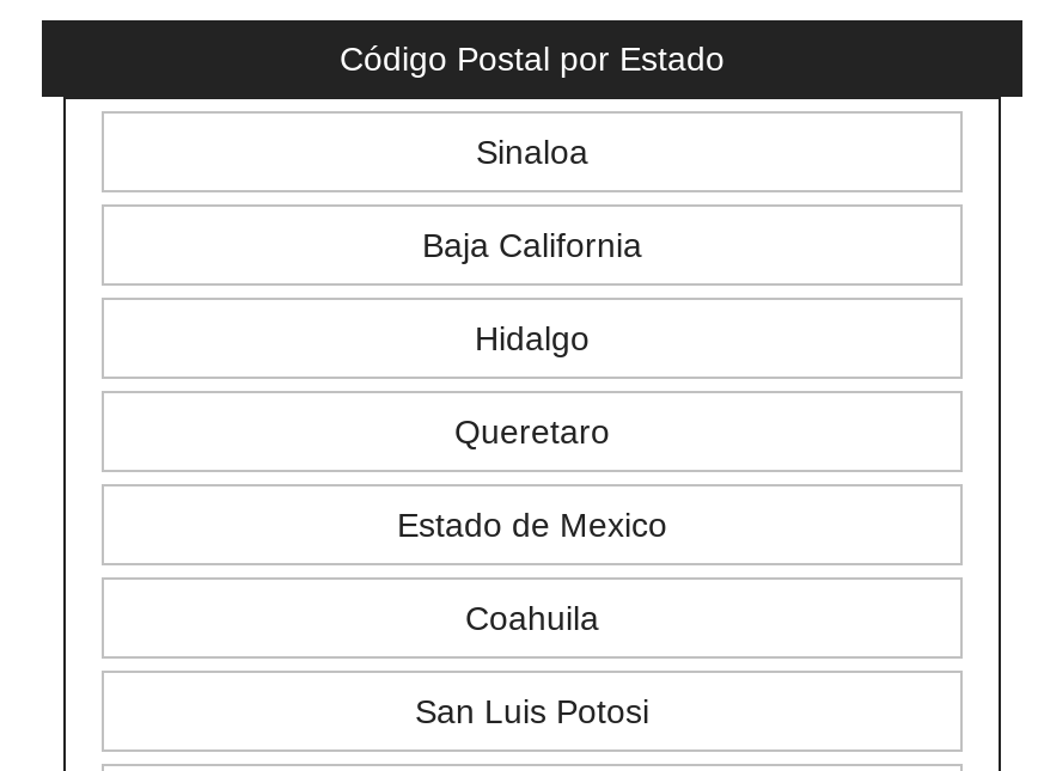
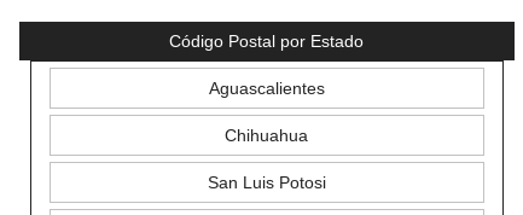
[397,133,667,638] Sinaloa | Baja California | Hidalgo | Queretaro | Estado de Mexico | Coahuila -> [209,79,325,145] Aguascalientes | Chihuahua

